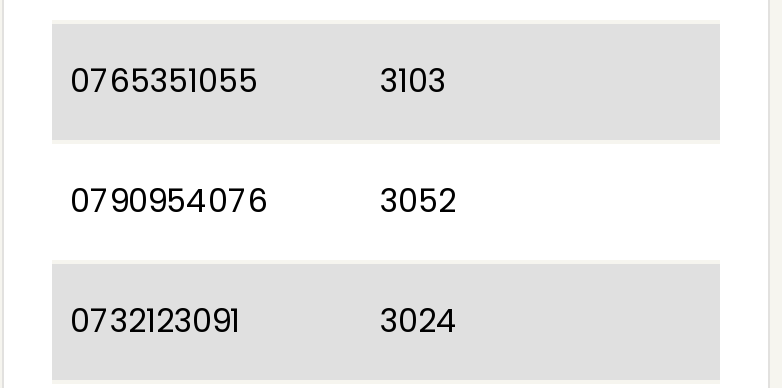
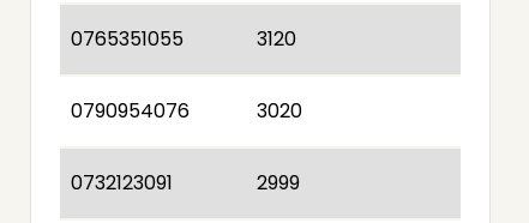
[380,58,446,104] 3103 -> [257,25,296,53] 3120
[380,178,456,224] 3052 -> [257,97,302,125] 3020
[380,298,458,344] 3024 -> [257,169,300,197] 2999

